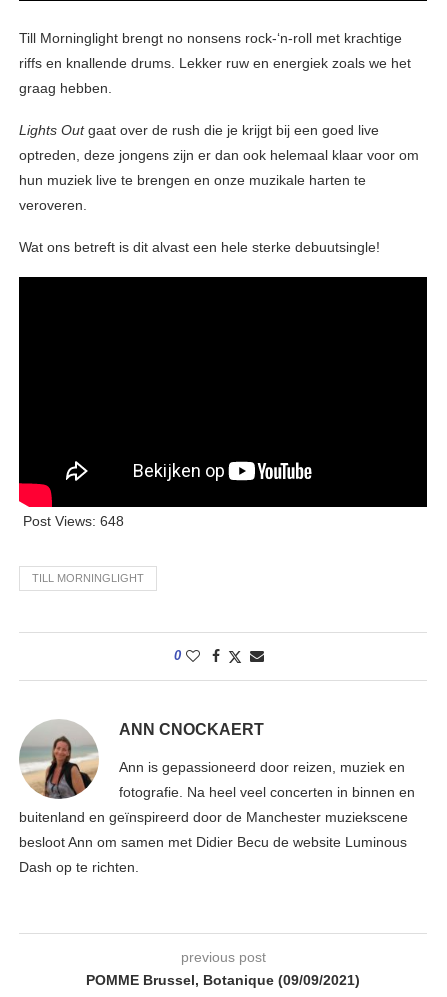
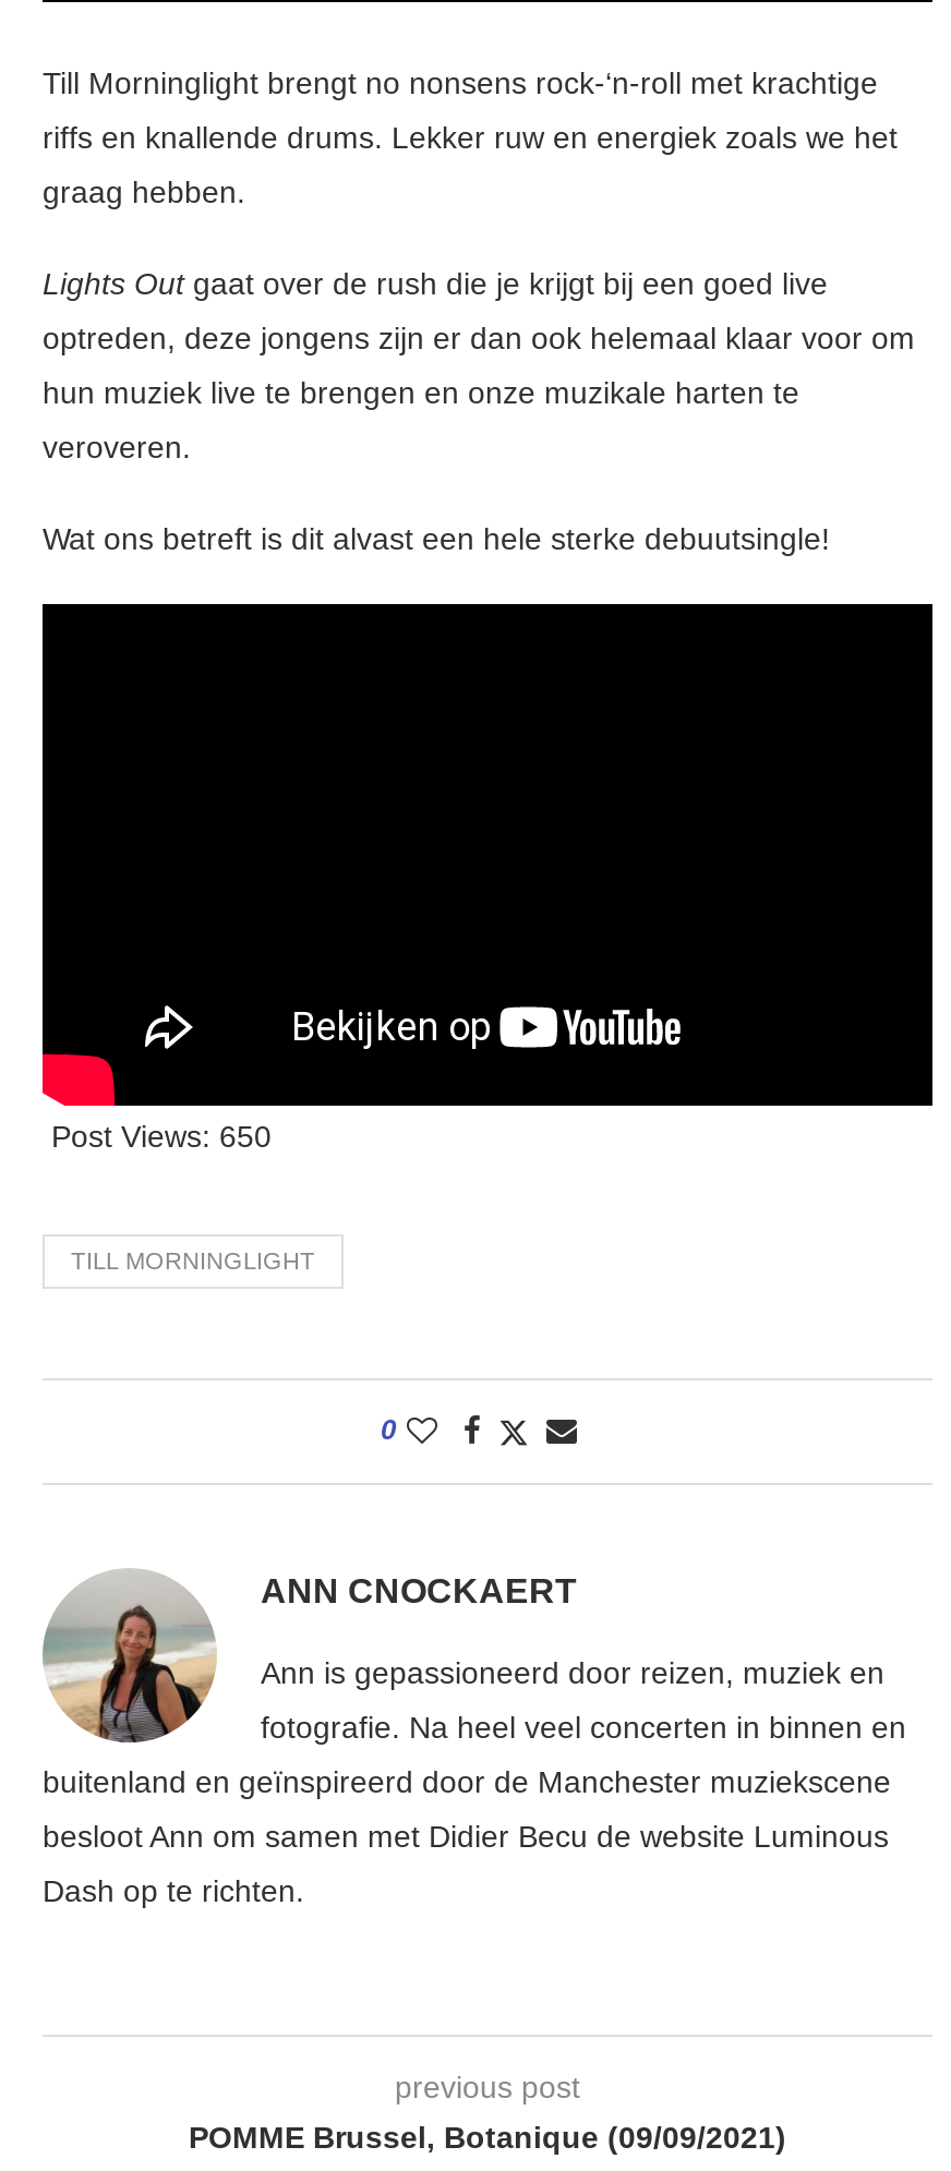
[23,513,124,529] Post Views: 648 -> [51,1119,272,1153] Post Views: 650

